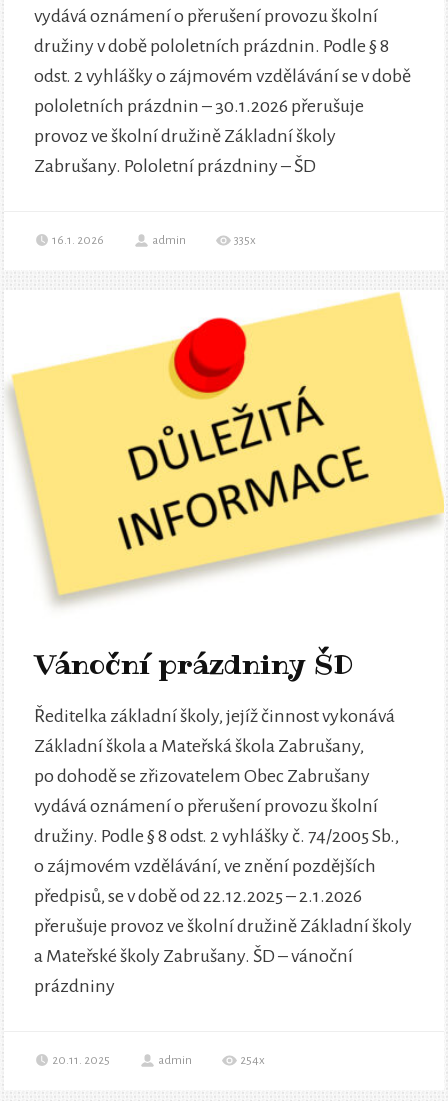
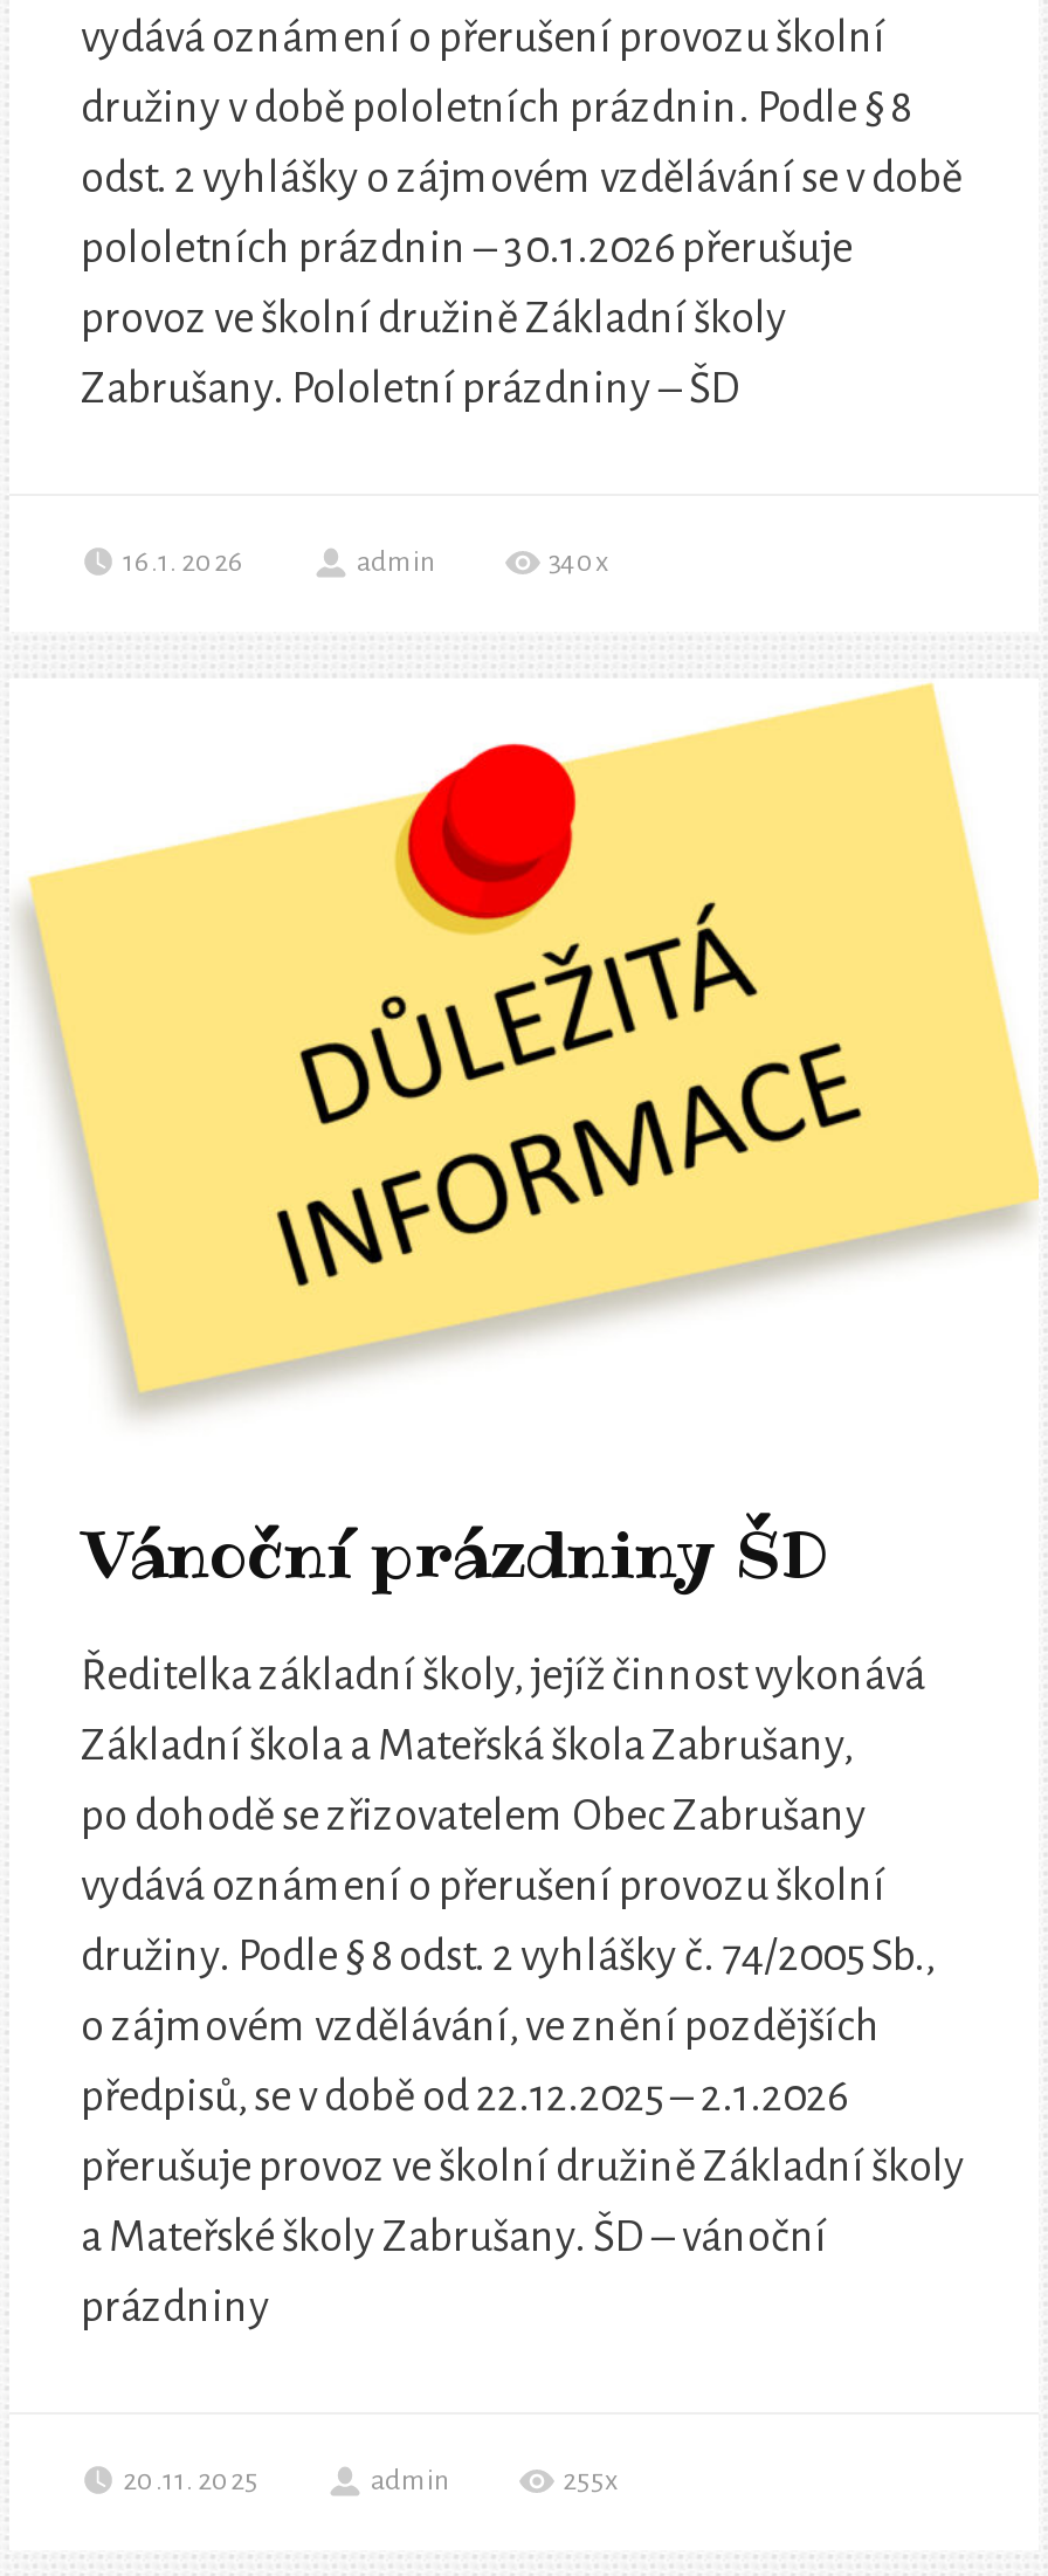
[234,233,256,246] 335x -> [549,546,609,577] 340x
[240,1054,265,1067] 254x -> [563,2466,619,2496] 255x

